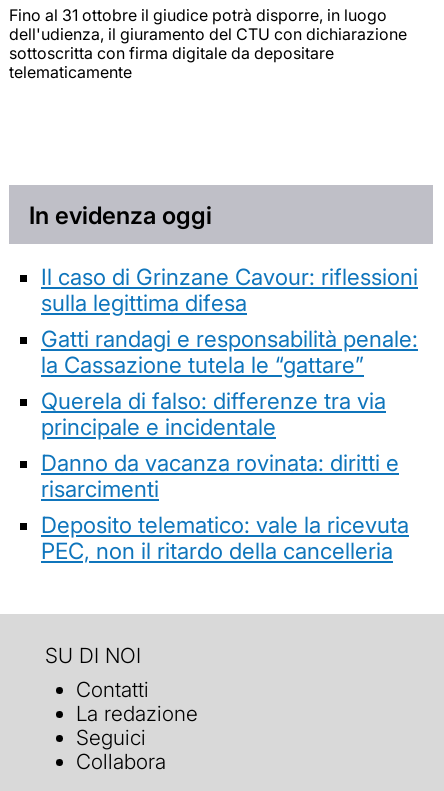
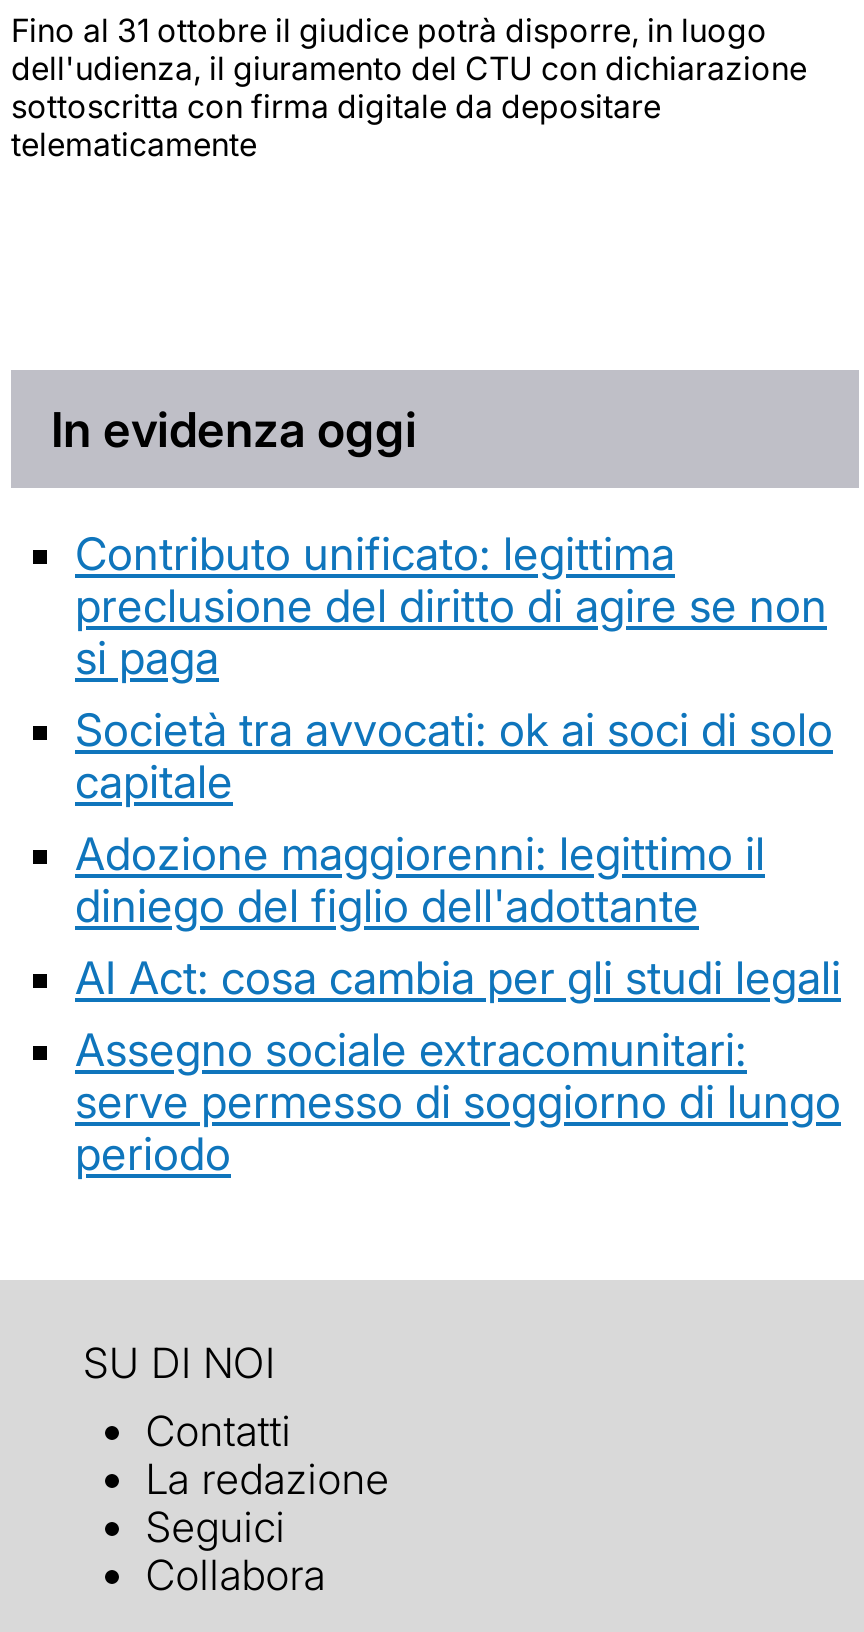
[41,263,418,564] Il caso di Grinzane Cavour: riflessioni | sulla legittima difesa | Gatti randagi e responsabilità penale: | la Cassazione tutela le “gattare” | Querela di falso: differenze tra via | principale e incidentale | Danno da vacanza rovinata: diritti e | risarcimenti | Deposito telematico: vale la ricevuta | PEC, non il ritardo della cancelleria -> [75,527,841,1181] Contributo unificato: legittima | preclusione del diritto di agire se non | si paga | Società tra avvocati: ok ai soci di solo | capitale | Adozione maggiorenni: legittimo il | diniego del figlio dell'adottante | AI Act: cosa cambia per gli studi legali | Assegno sociale extracomunitari: | serve permesso di soggiorno di lungo | periodo

